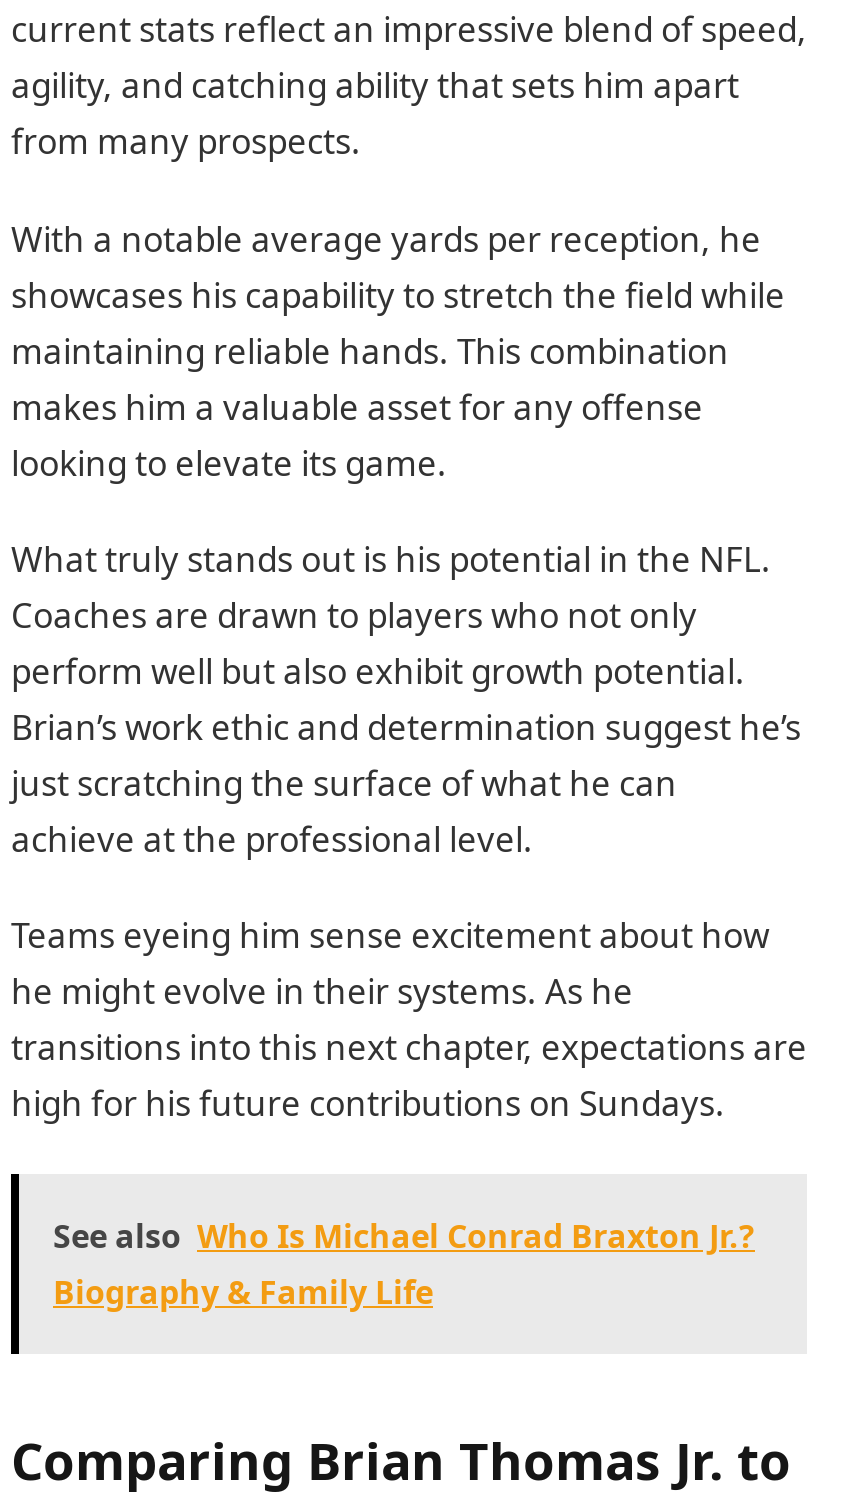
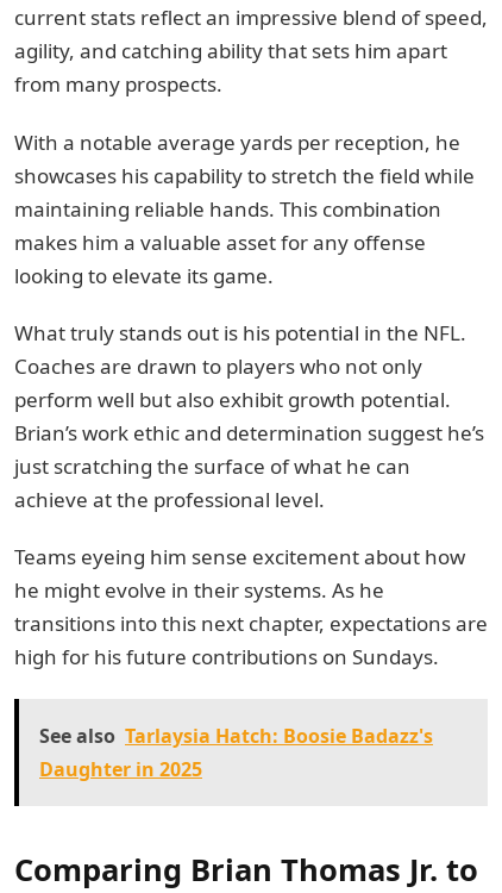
[53,1214,755,1314] See also Who Is Michael Conrad Braxton Jr.? | Biography & Family Life -> [39,723,433,782] See also Tarlaysia Hatch: Boosie Badazz's | Daughter in 2025

